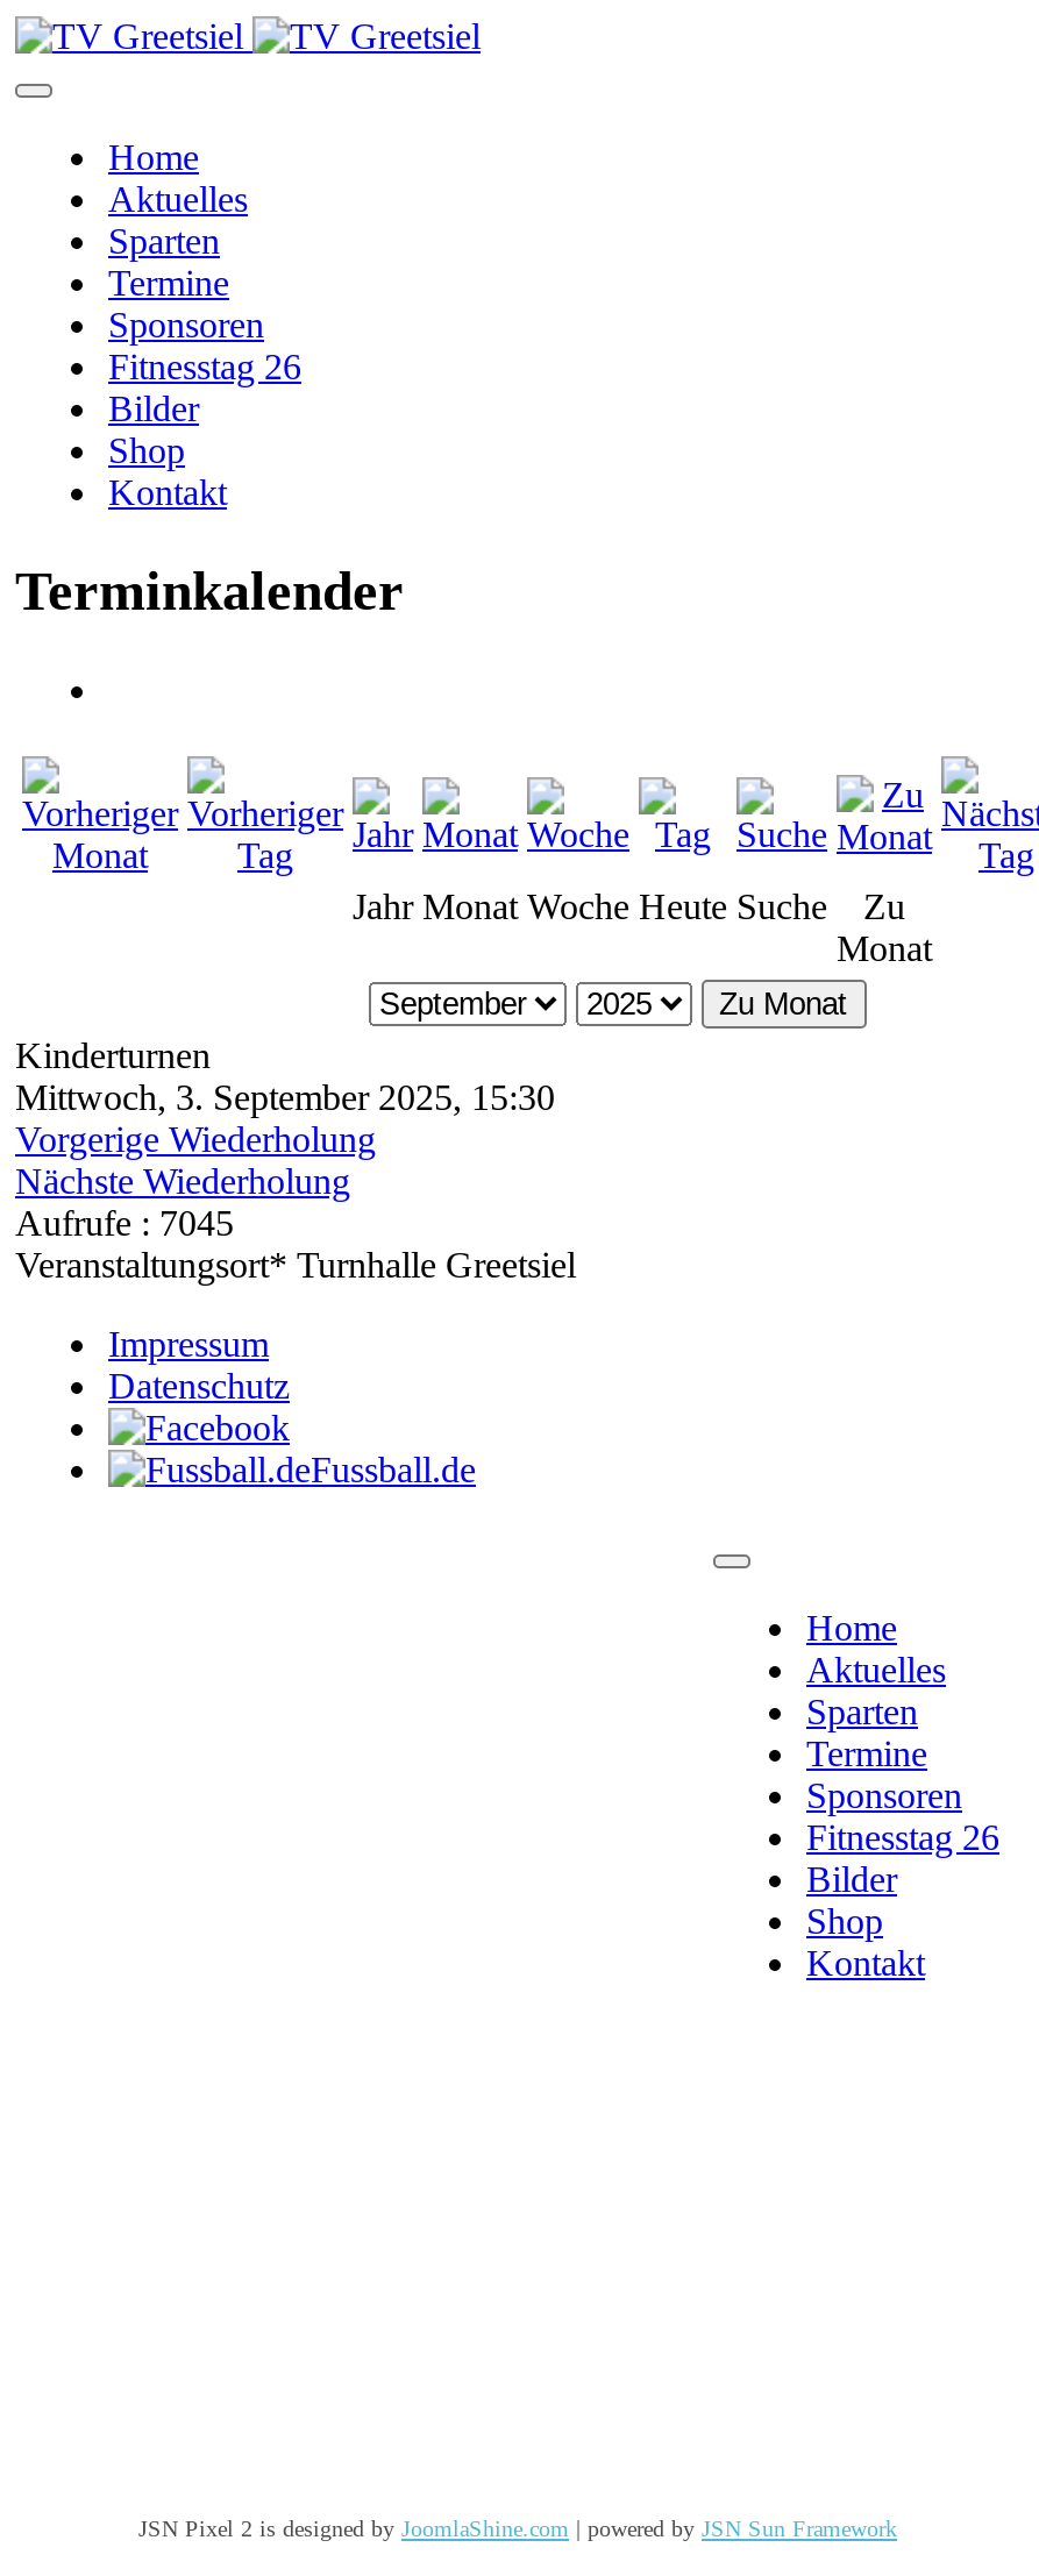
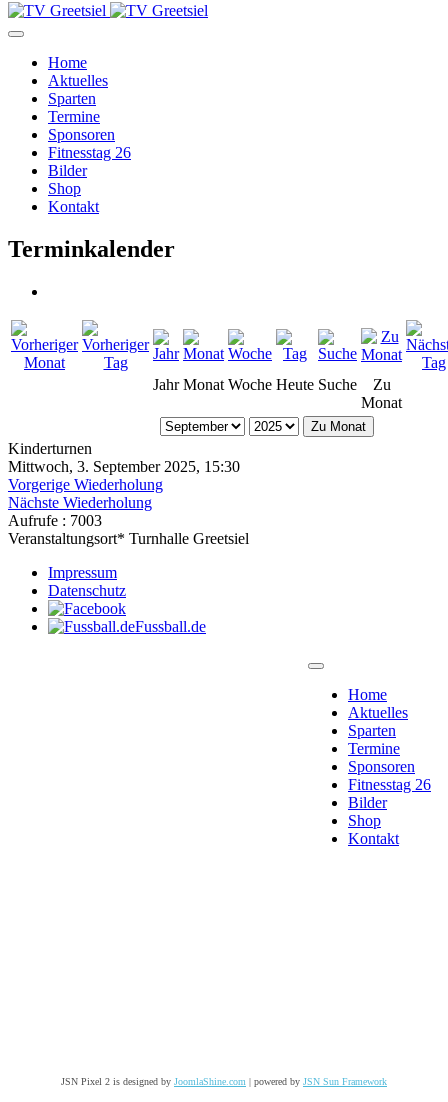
[15,1203,234,1242] Aufrufe: 7045 -> [8,512,102,529] Aufrufe: 7003

